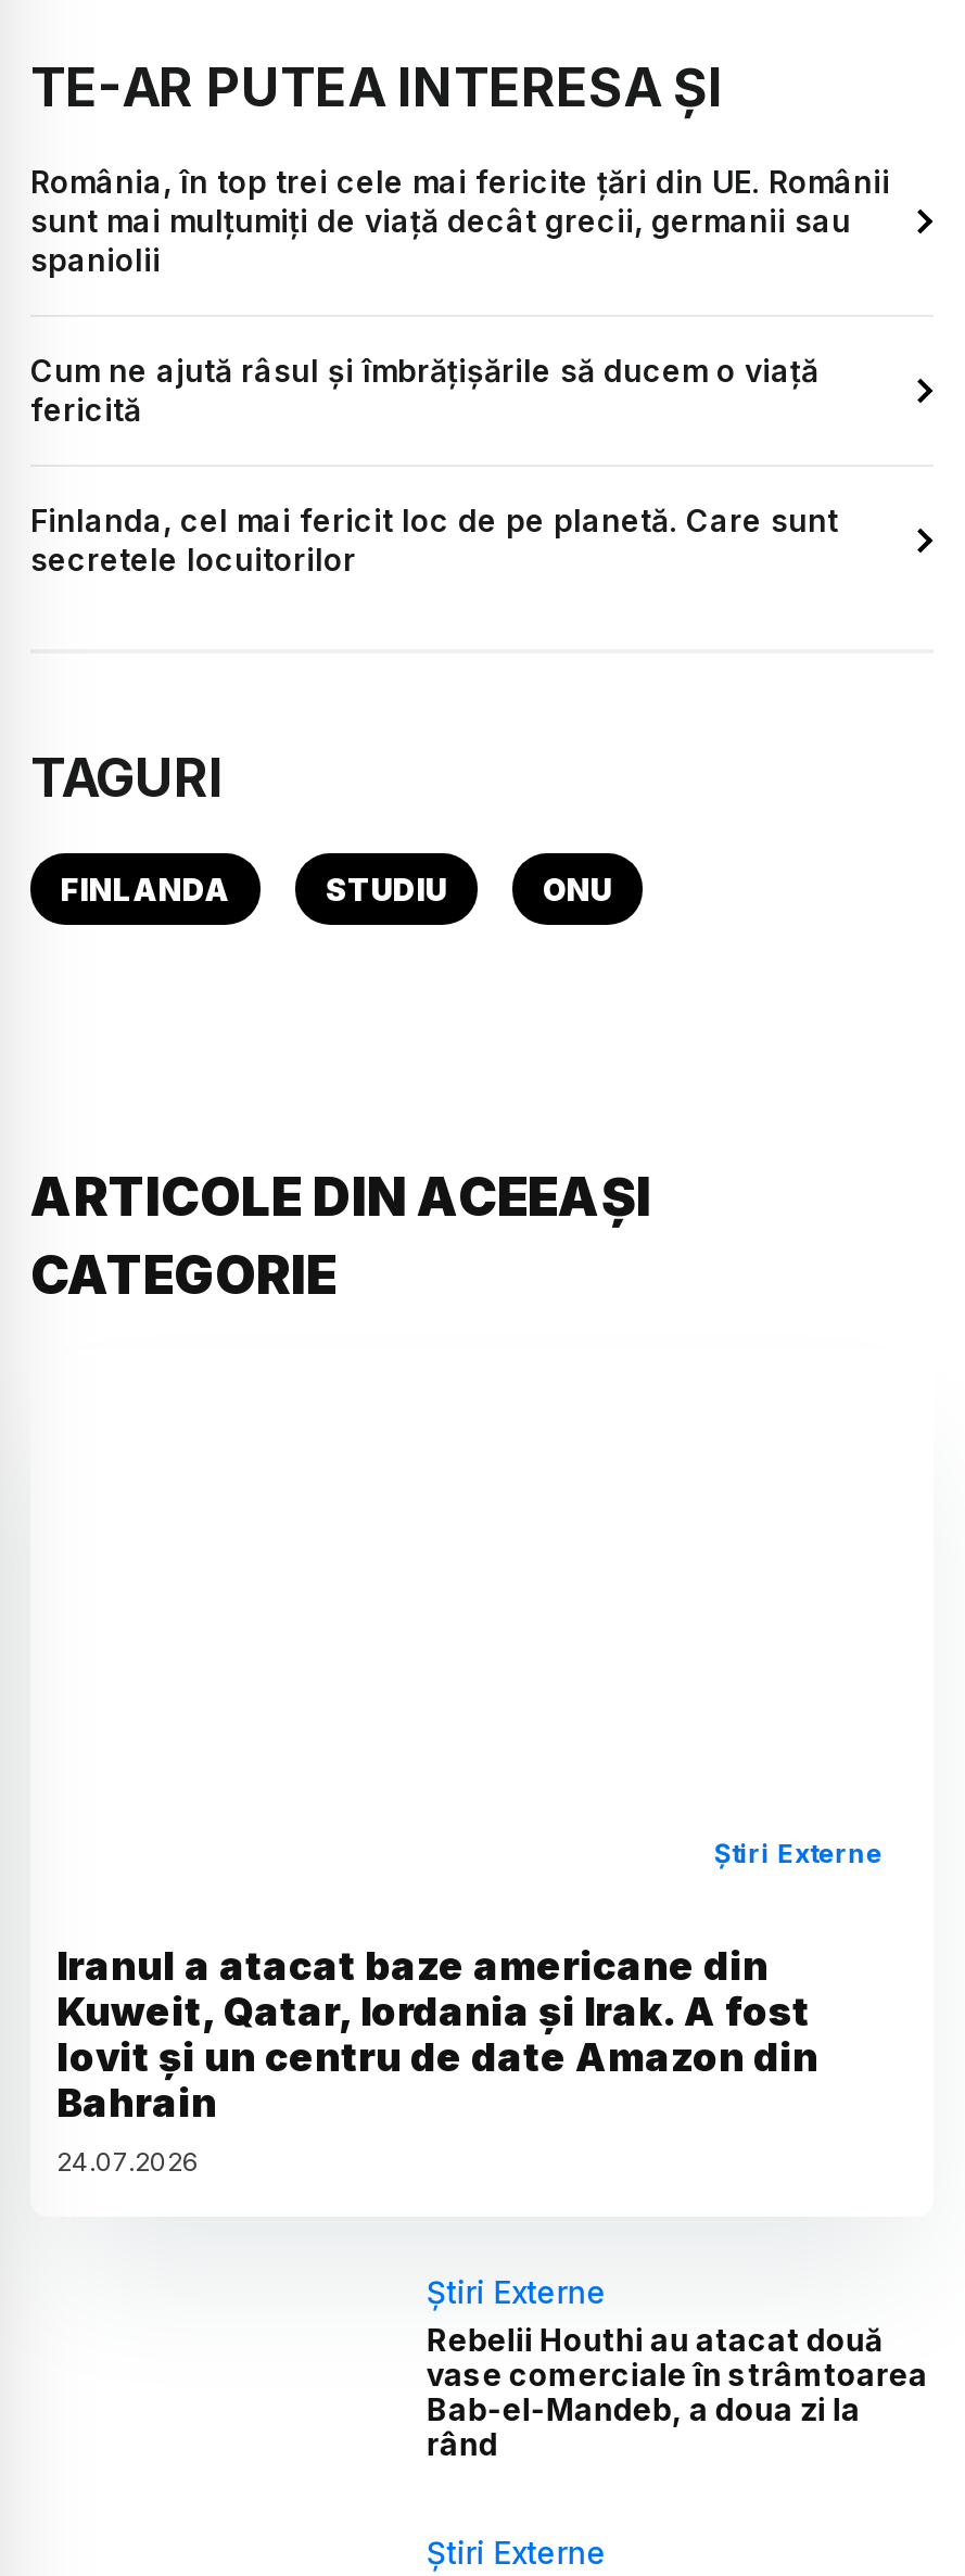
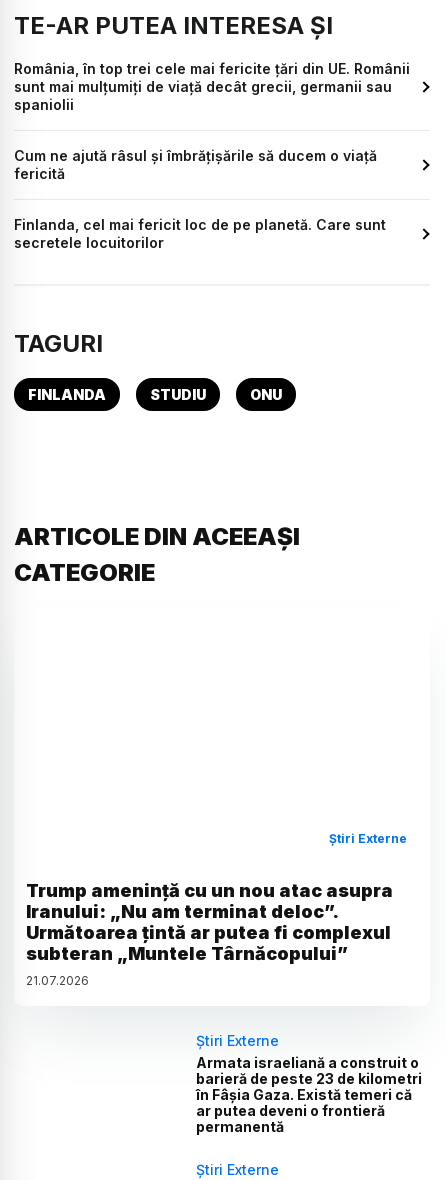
[56,1942,818,2177] Iranul a atacat baze americane din | Kuweit, Qatar, Iordania și Irak. A fost | lovit și un centru de date Amazon din | Bahrain | 24.07.2026 -> [26,880,393,988] Trump amenință cu un nou atac asupra | Iranului: „Nu am terminat deloc”. | Următoarea țintă ar putea fi complexul | subteran „Muntele Târnăcopului” | 21.07.2026
[426,2320,928,2461] Rebelii Houthi au atacat două | vase comerciale în strâmtoarea | Bab-el-Mandeb, a doua zi la | rând -> [196,1054,422,1135] Armata israeliană a construit o | barieră de peste 23 de kilometri | în Fâșia Gaza. Există temeri că | ar putea deveni o frontieră | permanentă

